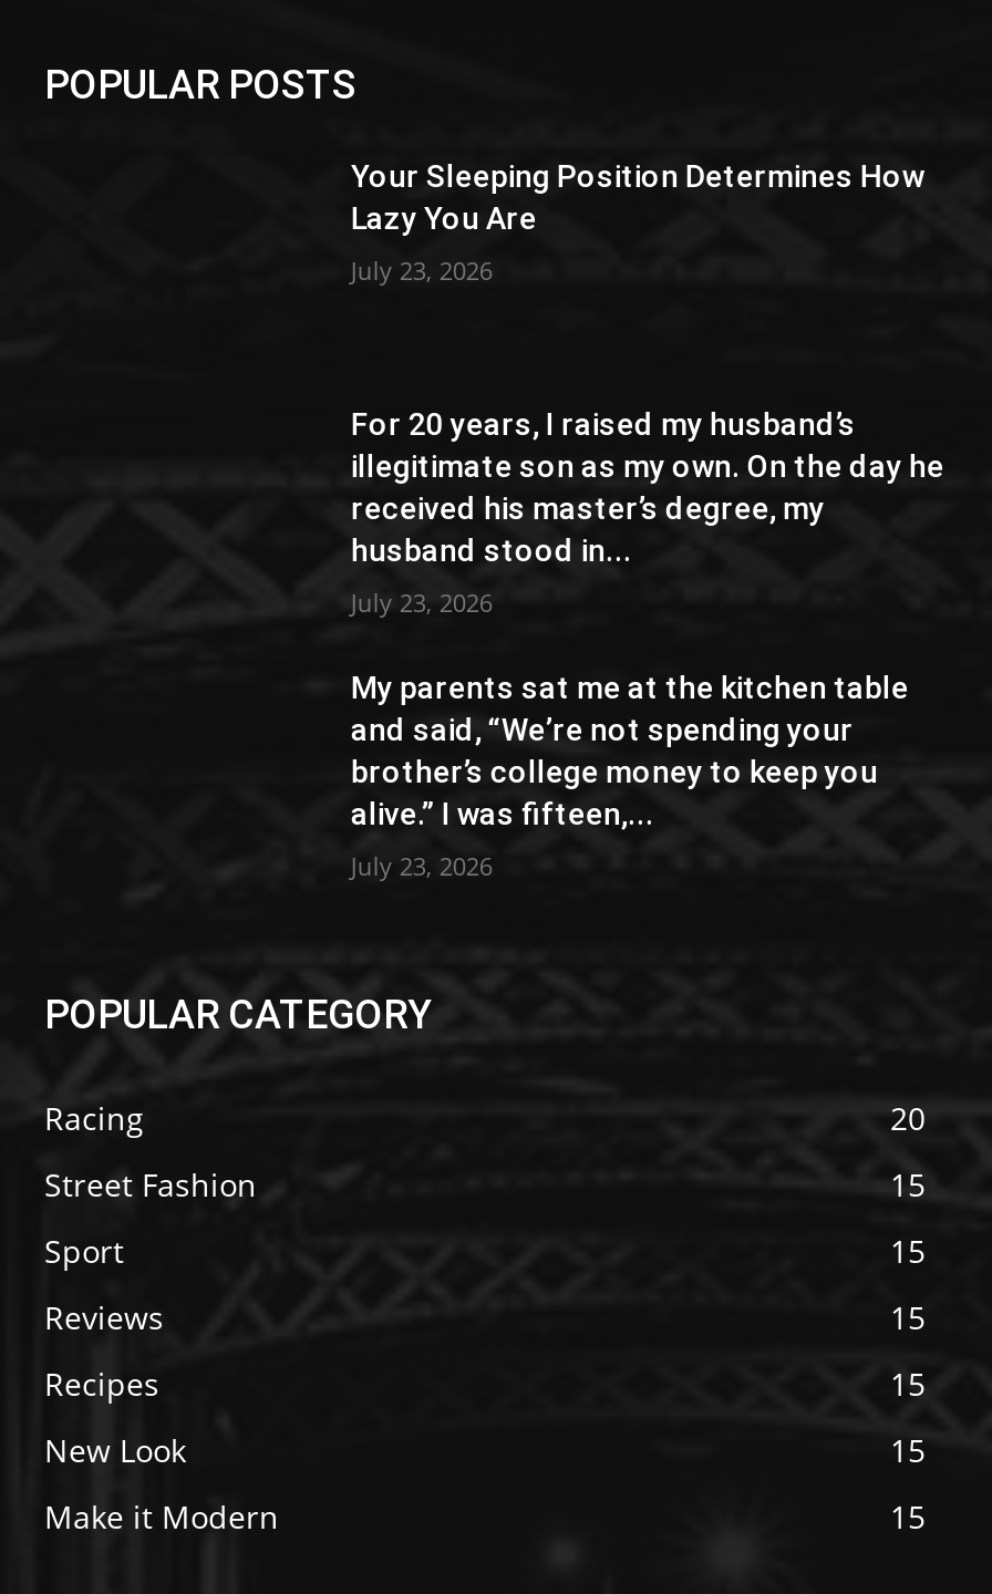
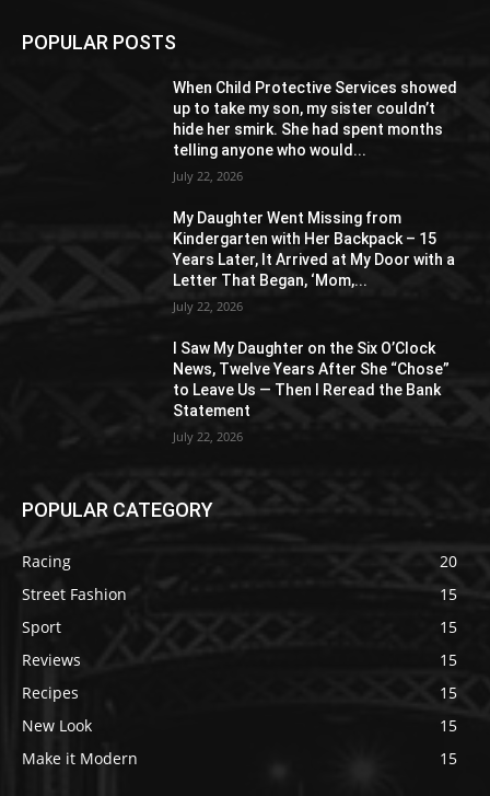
[351,159,924,236] Your Sleeping Position Determines How | Lazy You Are -> [173,78,458,158] When Child Protective Services showed | up to take my son, my sister couldn’t | hide her smirk. She had spent months | telling anyone who would...
[351,254,492,287] July 23, 2026 -> [173,167,243,184] July 22, 2026
[351,406,944,567] For 20 years, I raised my husband’s | illegitimate son as my own. On the day he | received his master’s degree, my | husband stood in... -> [173,209,455,289] My Daughter Went Missing from | Kindergarten with Her Backpack – 15 | Years Later, It Arrived at My Door with a | Letter That Began, ‘Mom,...
[351,585,492,618] July 23, 2026 -> [173,297,243,314] July 22, 2026
[351,669,909,831] My parents sat me at the kitchen table | and said, “We’re not spending your | brother’s college money to keep you | alive.” I was fifteen,... -> [173,339,450,419] I Saw My Daughter on the Six O’Clock | News, Twelve Years After She “Chose” | to Leave Us — Then I Reread the Bank | Statement
[351,848,492,882] July 23, 2026 -> [173,428,243,444] July 22, 2026

